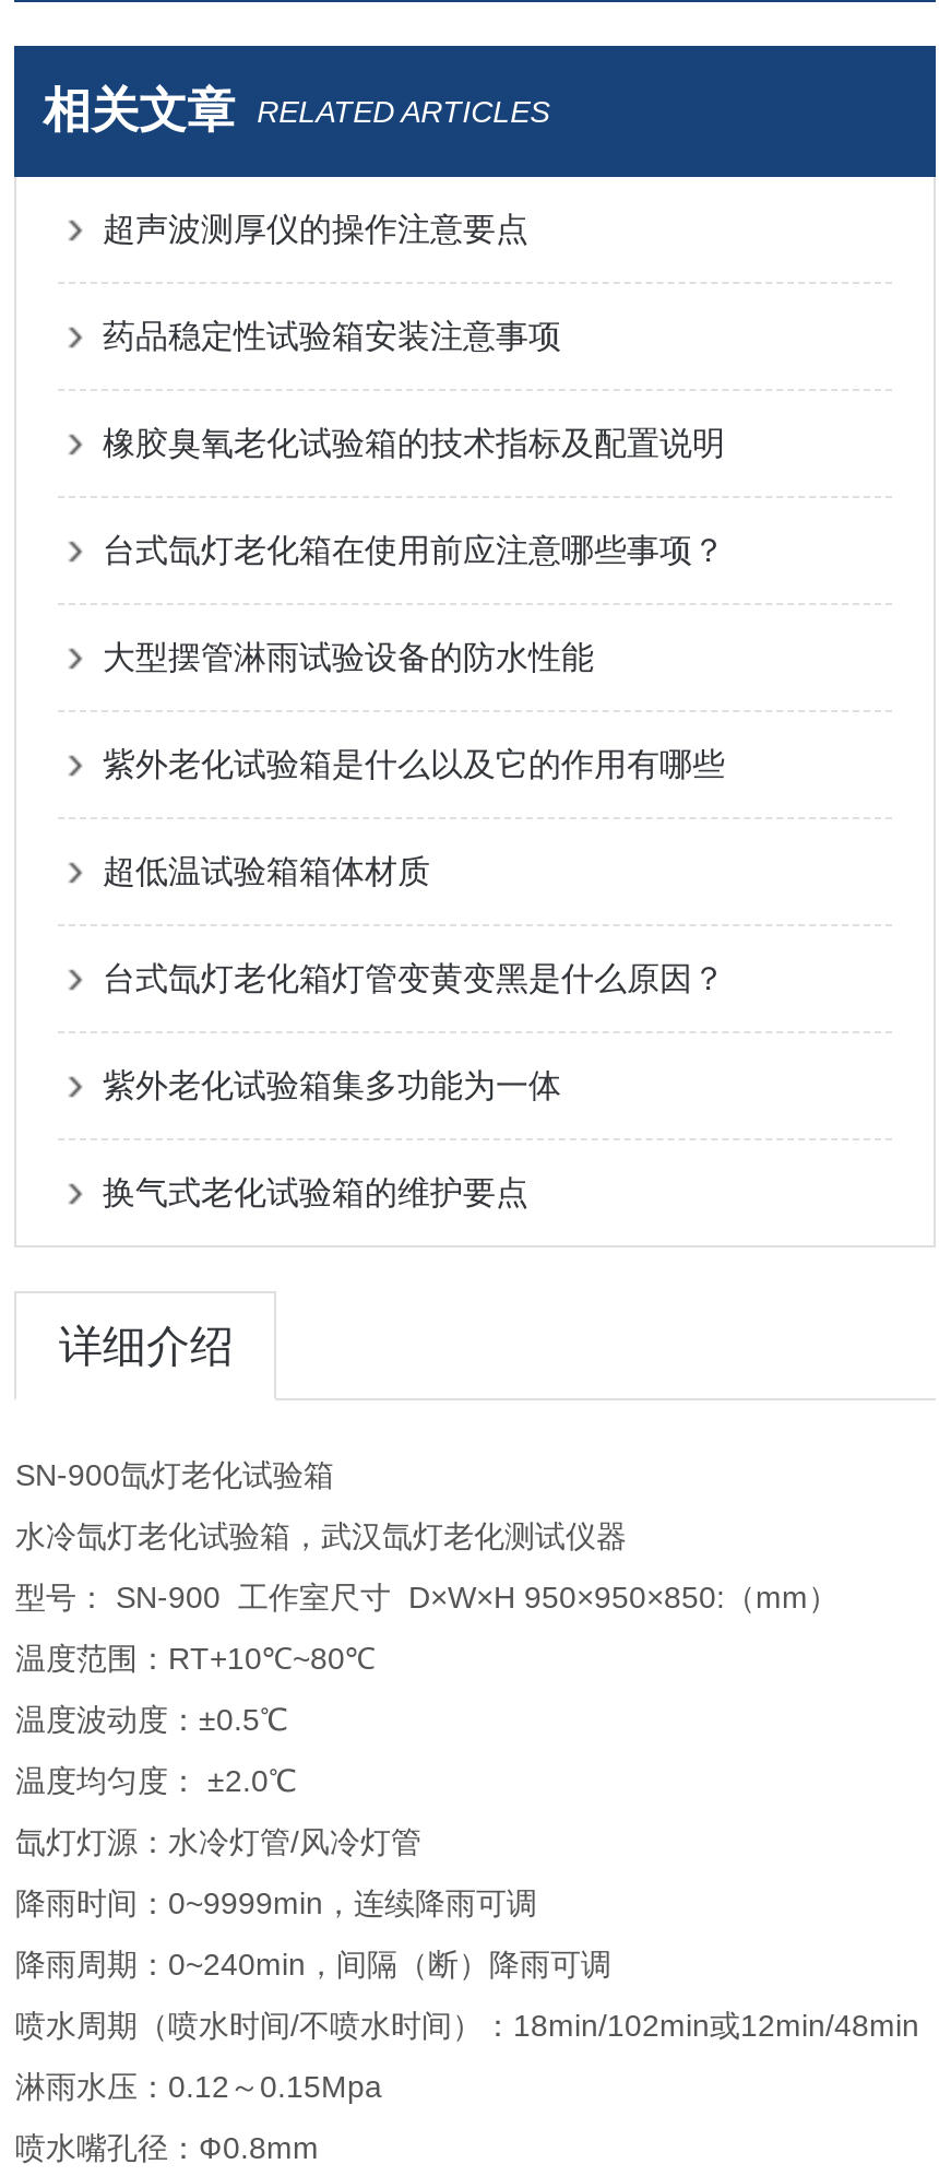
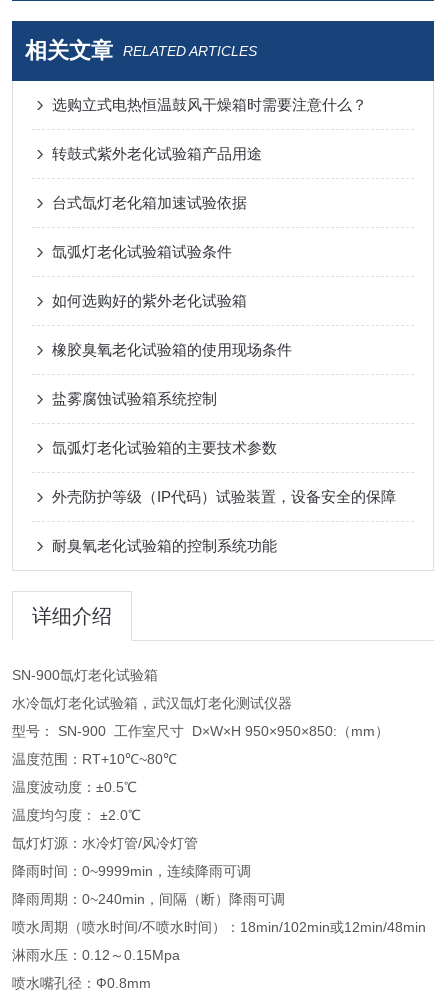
[102,210,528,247] 超声波测厚仪的操作注意要点 -> [52,96,367,113] 选购立式电热恒温鼓风干燥箱时需要注意什么？
[102,317,561,354] 药品稳定性试验箱安装注意事项 -> [52,145,262,162] 转鼓式紫外老化试验箱产品用途
[102,424,725,461] 橡胶臭氧老化试验箱的技术指标及配置说明 -> [52,194,247,211] 台式氙灯老化箱加速试验依据
[102,531,725,568] 台式氙灯老化箱在使用前应注意哪些事项？ -> [52,243,232,260] 氙弧灯老化试验箱试验条件
[102,638,594,675] 大型摆管淋雨试验设备的防水性能 -> [52,292,247,309] 如何选购好的紫外老化试验箱
[102,745,725,782] 紫外老化试验箱是什么以及它的作用有哪些 -> [52,341,292,358] 橡胶臭氧老化试验箱的使用现场条件
[102,852,430,889] 超低温试验箱箱体材质 -> [52,390,217,407] 盐雾腐蚀试验箱系统控制
[102,959,725,996] 台式氙灯老化箱灯管变黄变黑是什么原因？ -> [52,439,277,456] 氙弧灯老化试验箱的主要技术参数
[102,1066,561,1103] 紫外老化试验箱集多功能为一体 -> [52,488,396,505] 外壳防护等级（IP代码）试验装置，设备安全的保障
[102,1173,528,1210] 换气式老化试验箱的维护要点 -> [52,537,277,554] 耐臭氧老化试验箱的控制系统功能

